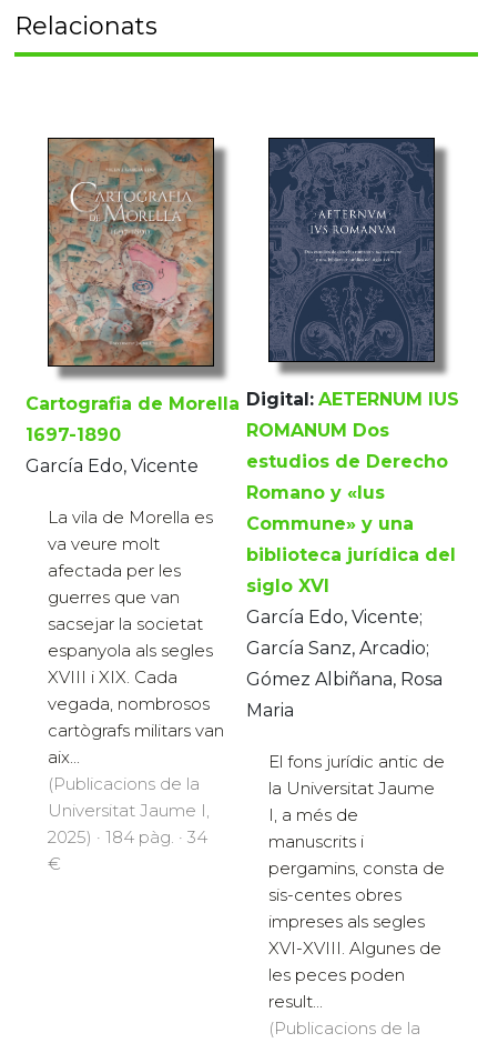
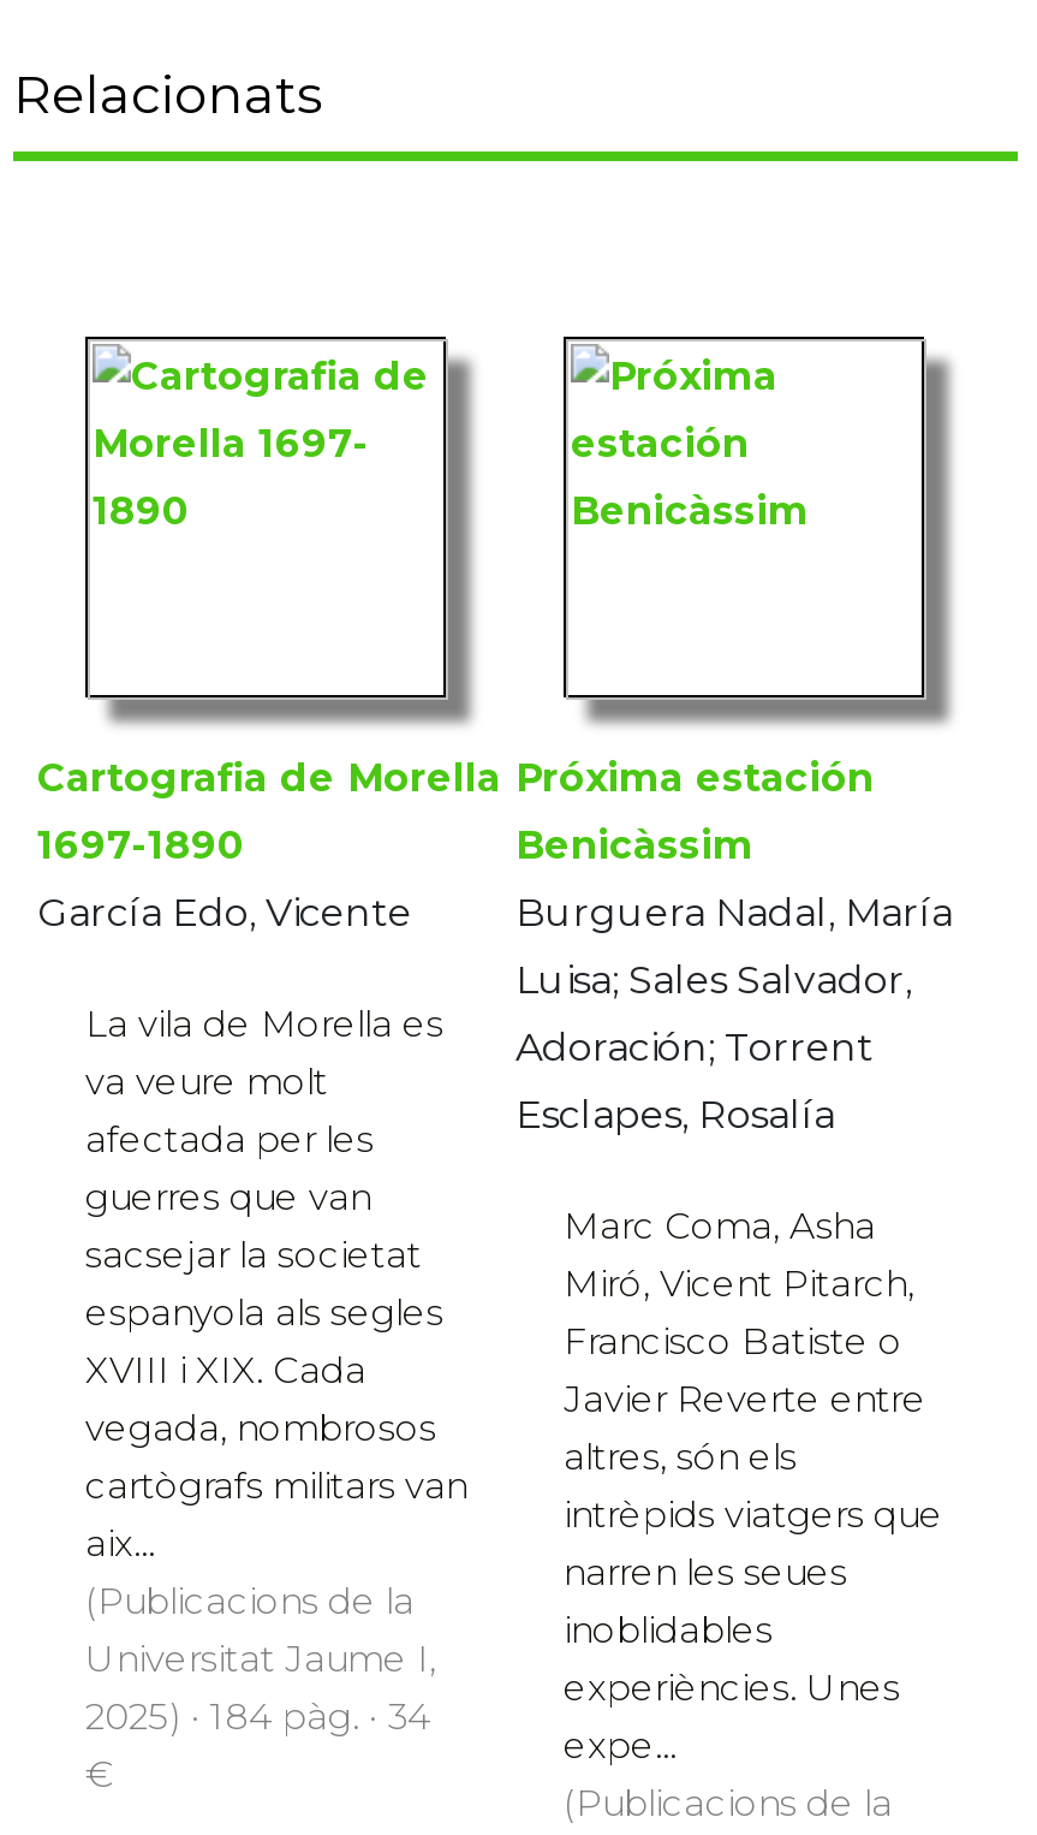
[48,138,215,368] [image] -> [85,337,446,697] [image]
[246,138,459,1012] [image] | Digital: AETERNUM IUS | ROMANUM Dos | estudios de Derecho | Romano y «Ius | Commune» y una | biblioteca jurídica del | siglo XVI | García Edo, Vicente; | García Sanz, Arcadio; | Gómez Albiñana, Rosa | Maria | El fons jurídic antic de | la Universitat Jaume | I, a més de | manuscrits i | pergamins, consta de | sis-centes obres | impreses als segles | XVI-XVIII. Algunes de | les peces poden | result... -> [515,337,953,1768] [image] | Próxima estación | Benicàssim | Burguera Nadal, María | Luisa; Sales Salvador, | Adoración; Torrent | Esclapes, Rosalía | Marc Coma, Asha | Miró, Vicent Pitarch, | Francisco Batiste o | Javier Reverte entre | altres, són els | intrèpids viatgers que | narren les seues | inoblidables | experiències. Unes | expe...

